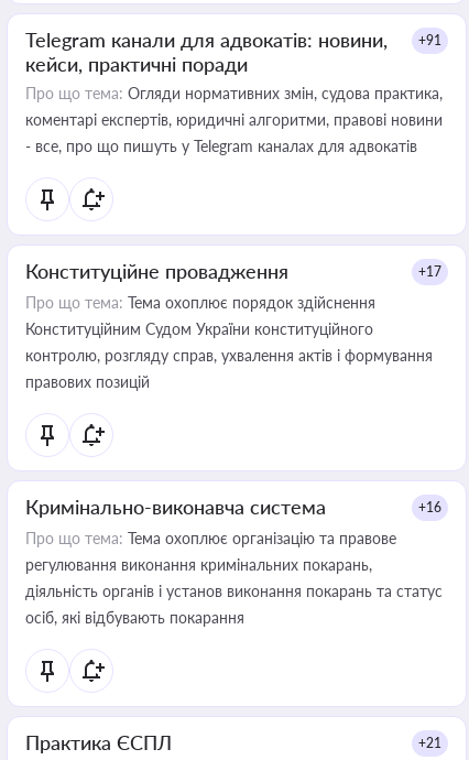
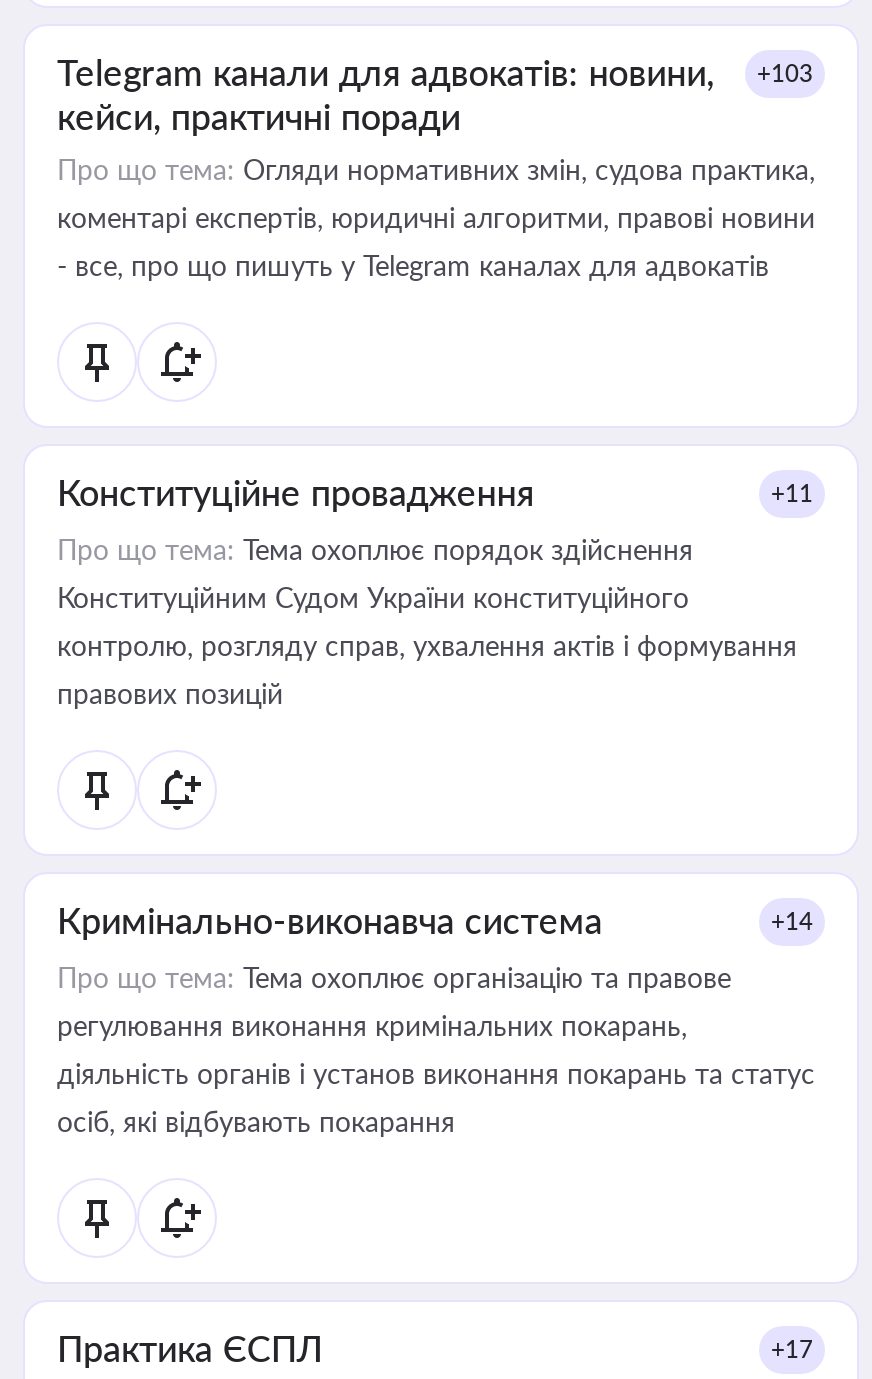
[25,28,441,52] Telegram канали для адвокатів: новини, +91 -> [57,50,813,94] Telegram канали для адвокатів: новини, +103
[418,263,441,280] +17 -> [771,478,813,508] +11
[418,499,441,515] +16 -> [771,906,813,936] +14
[418,735,441,751] +21 -> [771,1334,813,1364] +17

